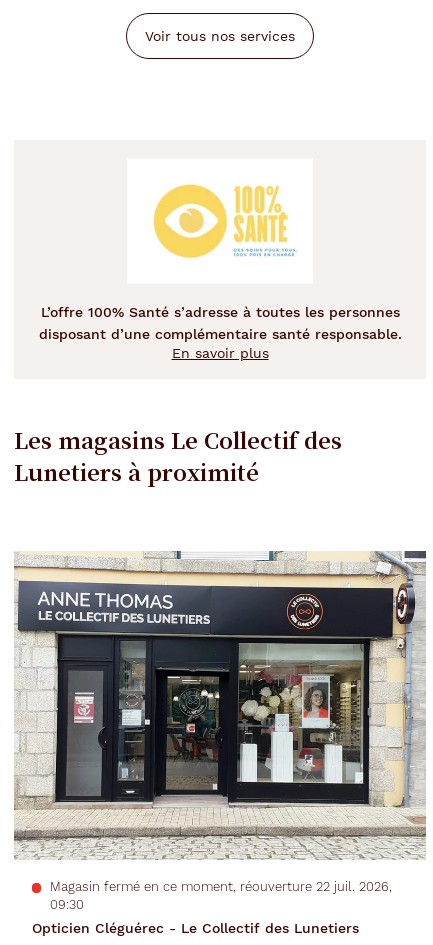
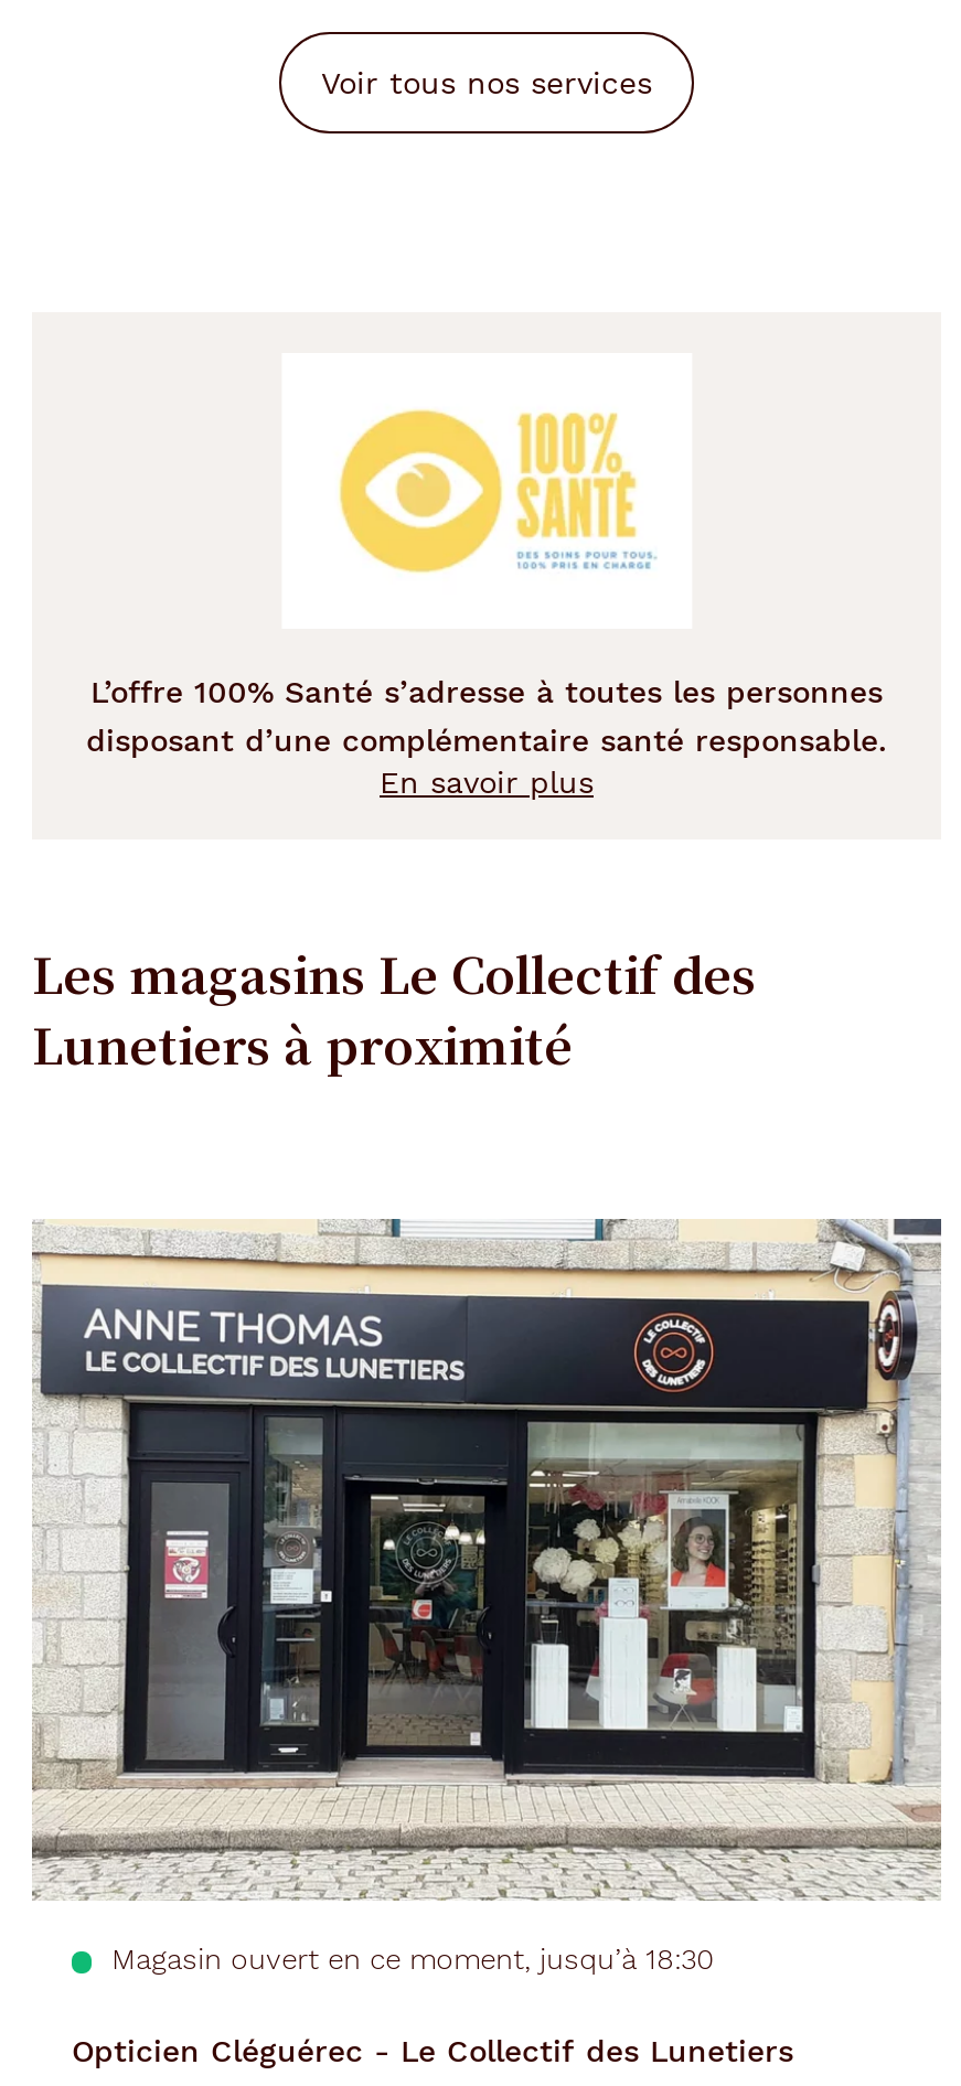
[50,879,392,912] Magasin fermé en ce moment, réouverture 22 juil. 2026, | 09:30 -> [112,1943,714,1977] Magasin ouvert en ce moment, jusqu’à 18:30

